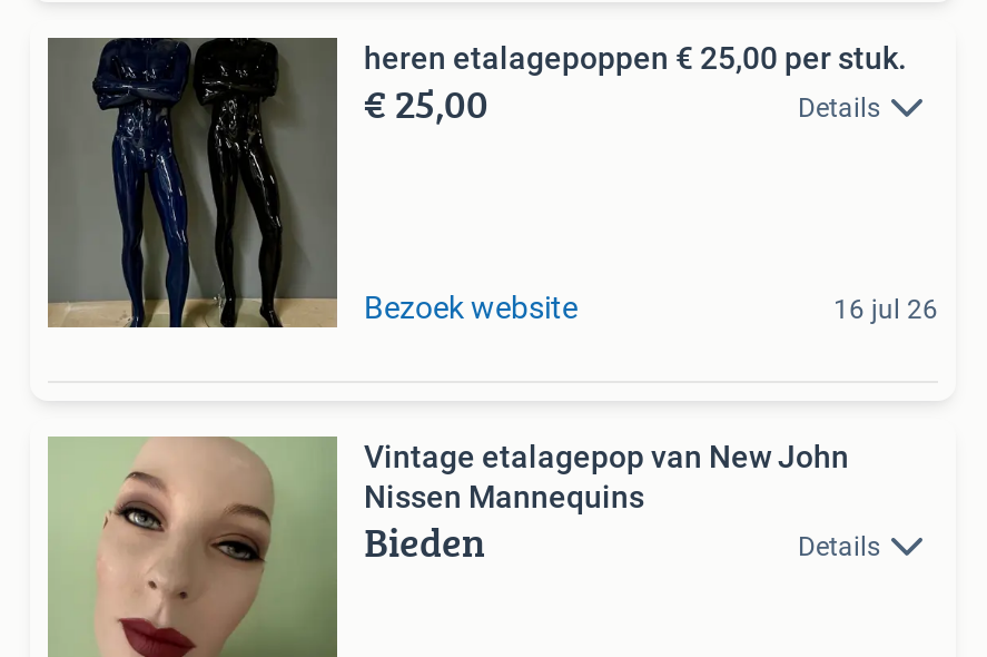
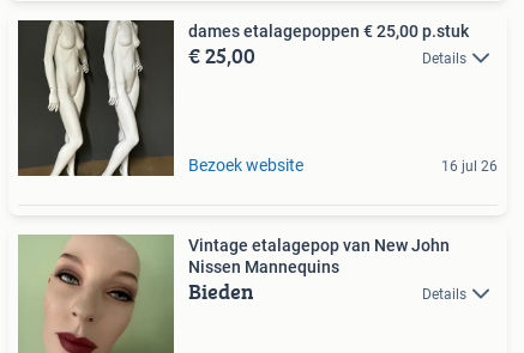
[48,36,907,330] [image] | heren etalagepoppen € 25,00 per stuk. -> [17,19,469,176] [image] | dames etalagepoppen € 25,00 p.stuk

